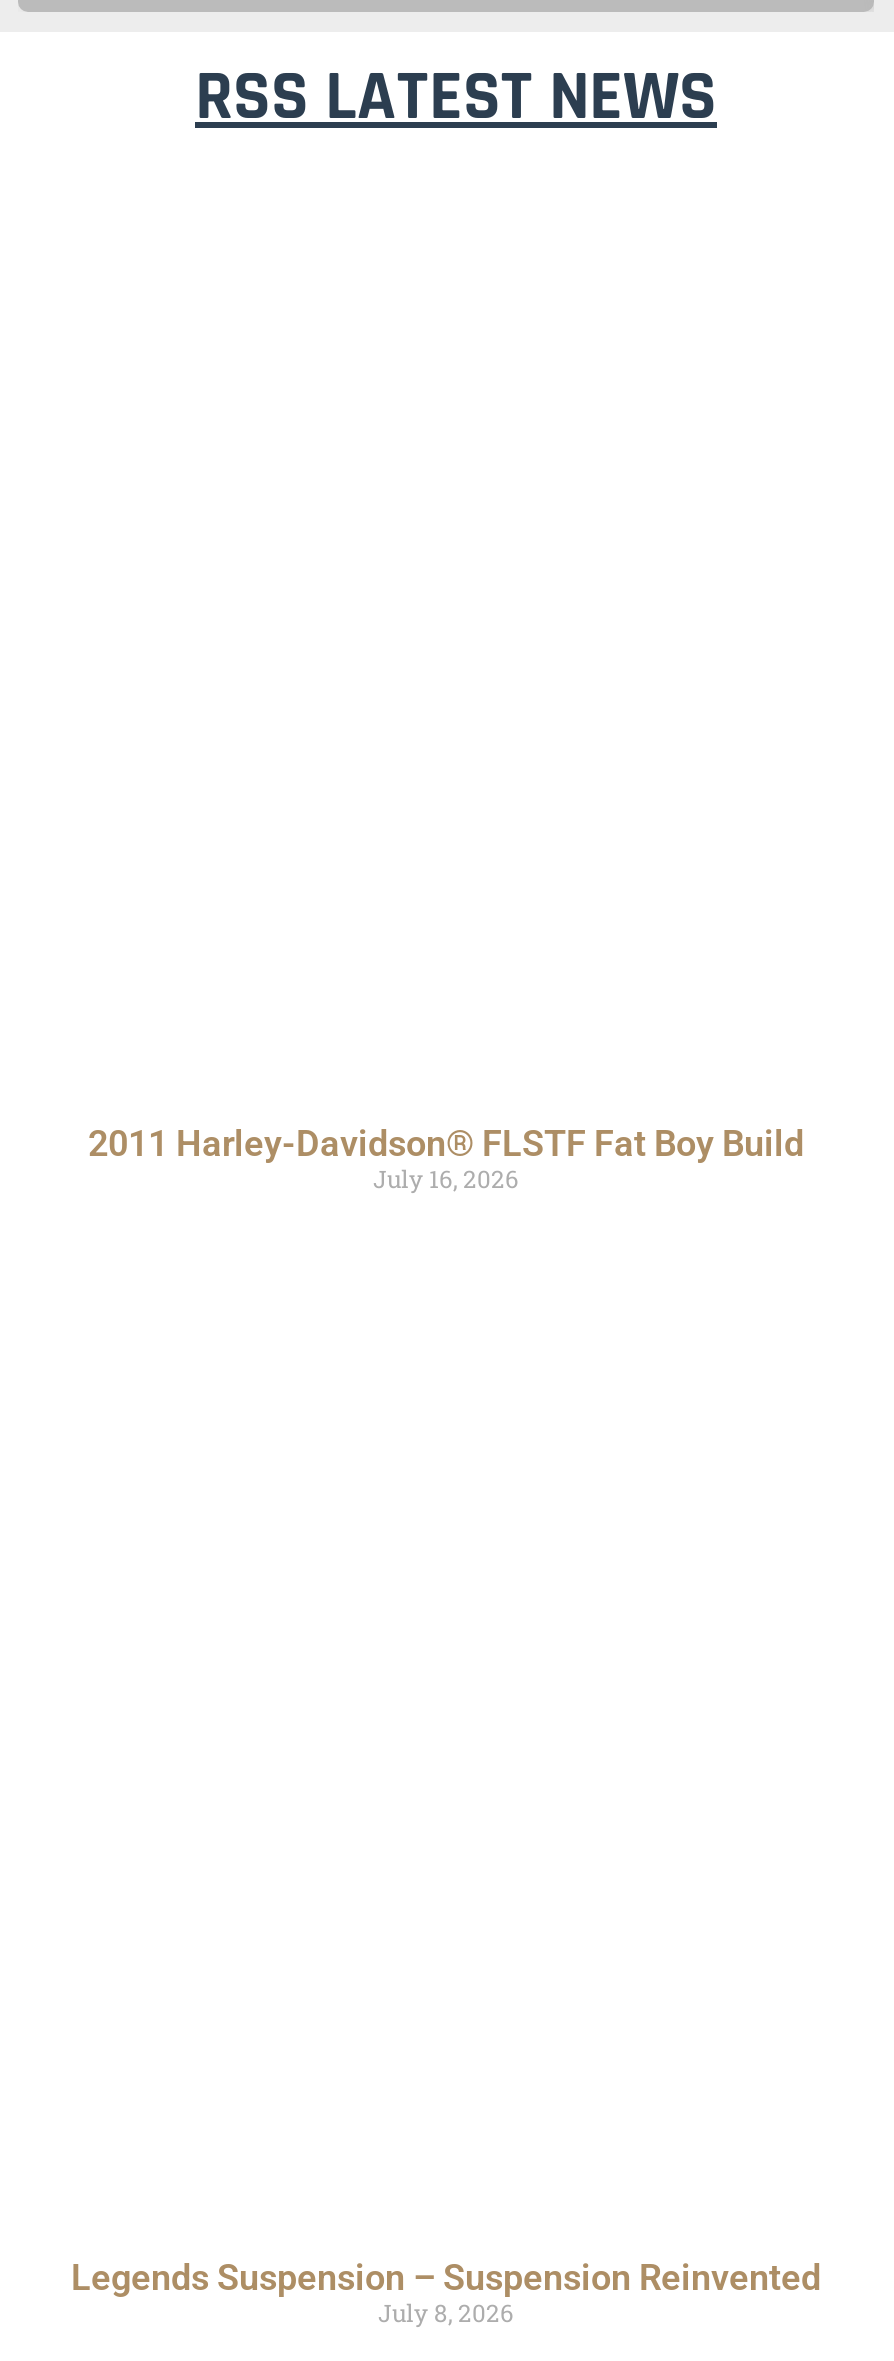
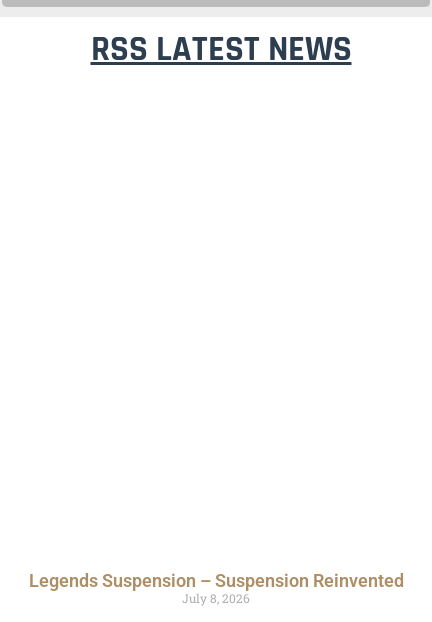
[88,1122,804,1194] 2011 Harley-Davidson® FLSTF Fat Boy Build | July 16, 2026 -> none

